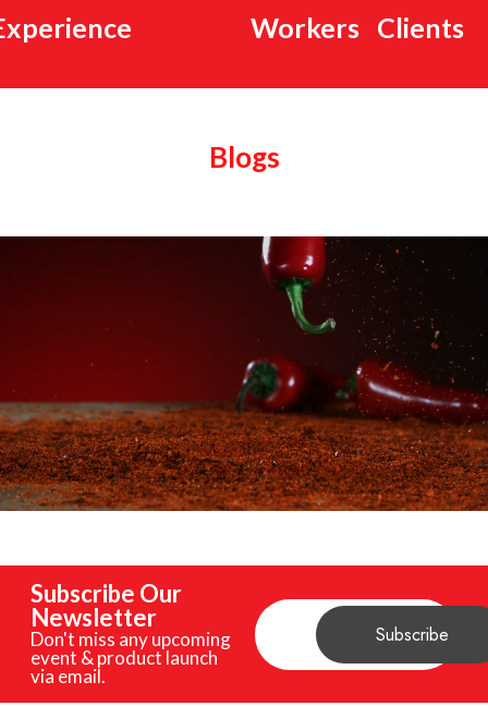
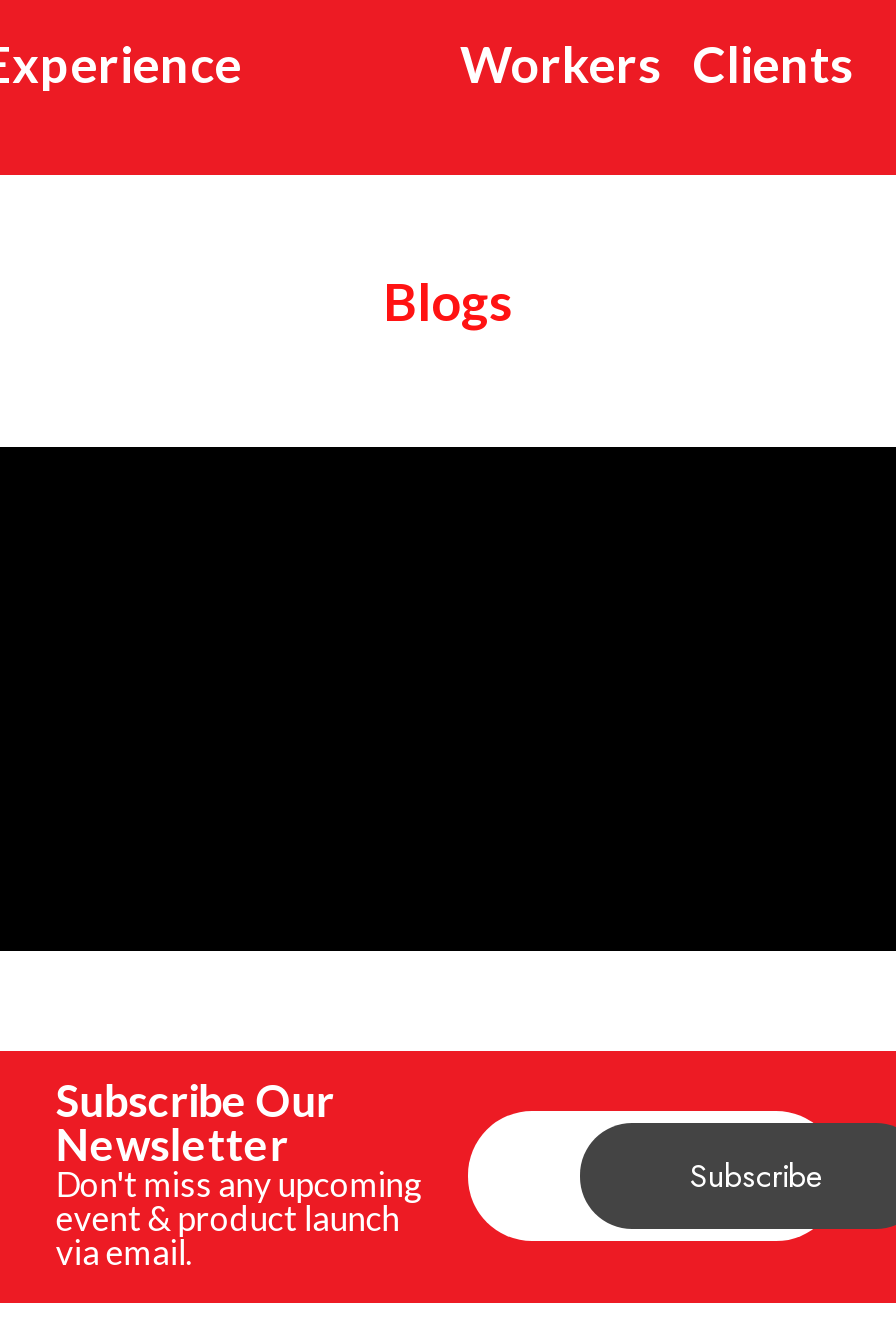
[3,235,485,511] [image] -> none

